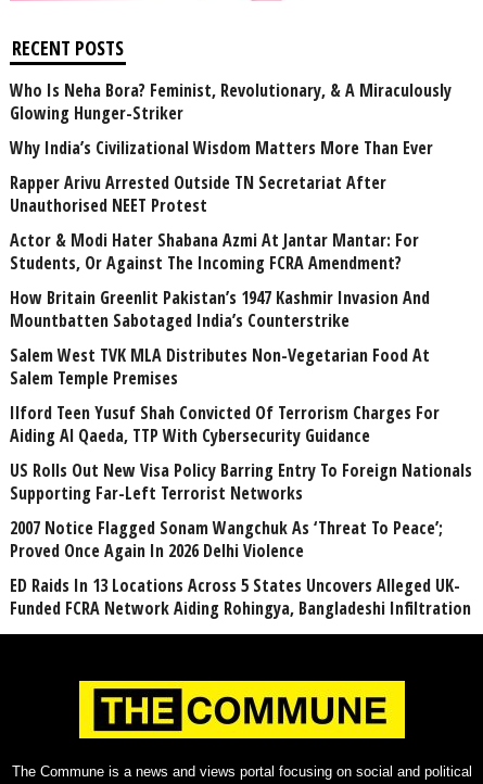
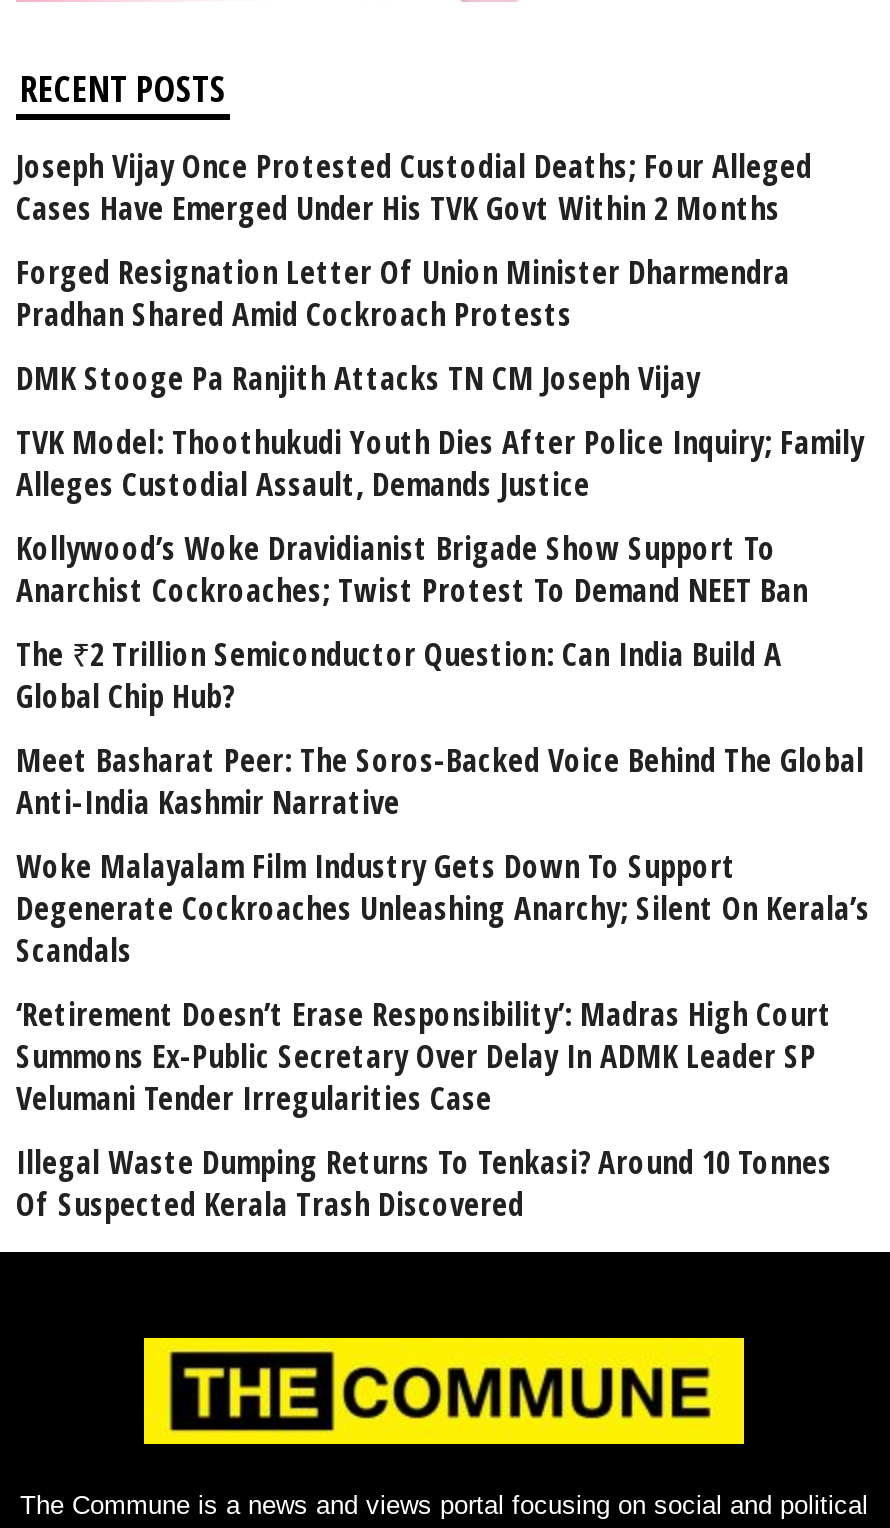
[10,78,452,125] Who Is Neha Bora? Feminist, Revolutionary, & A Miraculously | Glowing Hunger-Striker -> [16,144,812,230] Joseph Vijay Once Protested Custodial Deaths; Four Alleged | Cases Have Emerged Under His TVK Govt Within 2 Months
[10,136,433,159] Why India’s Civilizational Wisdom Matters More Than Ever -> [16,250,790,336] Forged Resignation Letter Of Union Minister Dharmendra | Pradhan Shared Amid Cockroach Protests
[10,170,386,217] Rapper Arivu Arrested Outside TN Secretariat After | Unauthorised NEET Protest -> [16,356,700,400] DMK Stooge Pa Ranjith Attacks TN CM Joseph Vijay
[10,228,419,275] Actor & Modi Hater Shabana Azmi At Jantar Mantar: For | Students, Or Against The Incoming FCRA Amendment? -> [16,420,864,506] TVK Model: Thoothukudi Youth Dies After Police Inquiry; Family | Alleges Custodial Assault, Demands Justice
[10,285,430,332] How Britain Greenlit Pakistan’s 1947 Kashmir Invasion And | Mountbatten Sabotaged India’s Counterstrike -> [16,526,808,612] Kollywood’s Woke Dravidianist Brigade Show Support To | Anarchist Cockroaches; Twist Protest To Demand NEET Ban
[10,343,430,390] Salem West TVK MLA Distributes Non-Vegetarian Food At | Salem Temple Premises -> [16,632,782,718] The ₹2 Trillion Semiconductor Question: Can India Build A | Global Chip Hub?
[10,400,440,447] Ilford Teen Yusuf Shah Convicted Of Terrorism Charges For | Aiding Al Qaeda, TTP With Cybersecurity Guidance -> [16,738,864,824] Meet Basharat Peer: The Soros-Backed Voice Behind The Global | Anti-India Kashmir Narrative
[10,458,472,505] US Rolls Out New Visa Policy Barring Entry To Foreign Nationals | Supporting Far-Left Terrorist Networks -> [16,844,870,972] Woke Malayalam Film Industry Gets Down To Support | Degenerate Cockroaches Unleashing Anarchy; Silent On Kerala’s | Scandals
[10,516,443,562] 2007 Notice Flagged Sonam Wangchuk As ‘Threat To Peace’; | Proved Once Again In 2026 Delhi Violence -> [16,992,832,1120] ‘Retirement Doesn’t Erase Responsibility’: Madras High Court | Summons Ex-Public Secretary Over Delay In ADMK Leader SP | Velumani Tender Irregularities Case
[10,573,471,620] ED Raids In 13 Locations Across 5 States Uncovers Alleged UK- | Funded FCRA Network Aiding Rohingya, Bangladeshi Infiltration -> [16,1140,832,1226] Illegal Waste Dumping Returns To Tenkasi? Around 10 Tonnes | Of Suspected Kerala Trash Discovered

